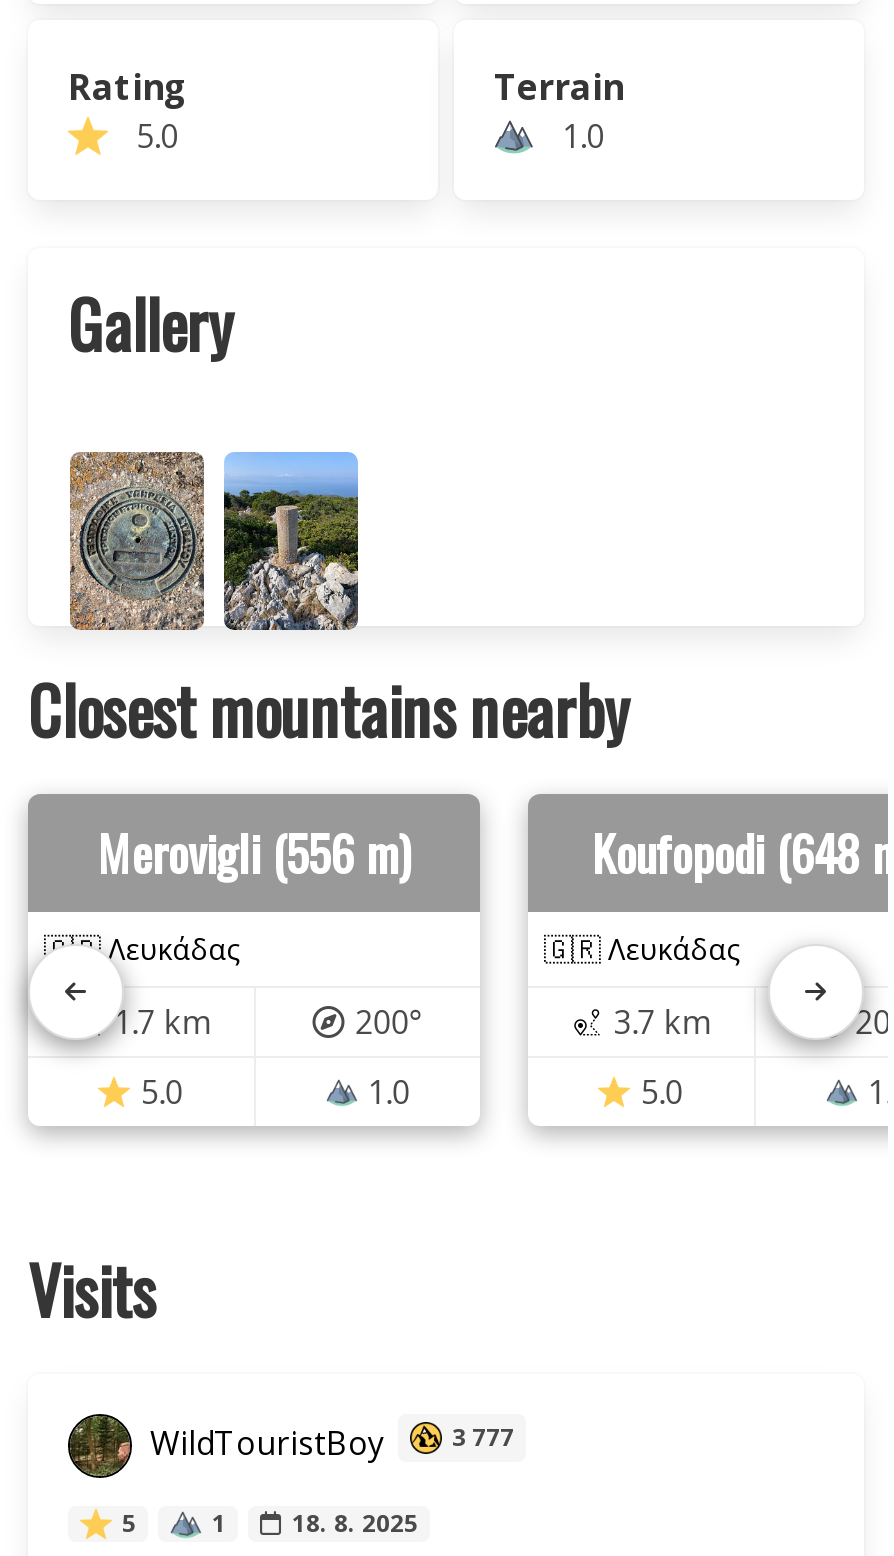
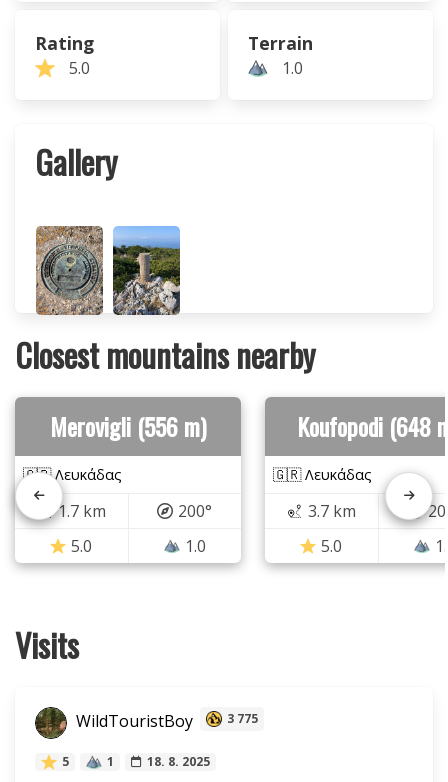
[142,1421,514,1465] WildTouristBoy 3 777 -> [72,710,258,732] WildTouristBoy 3 775

